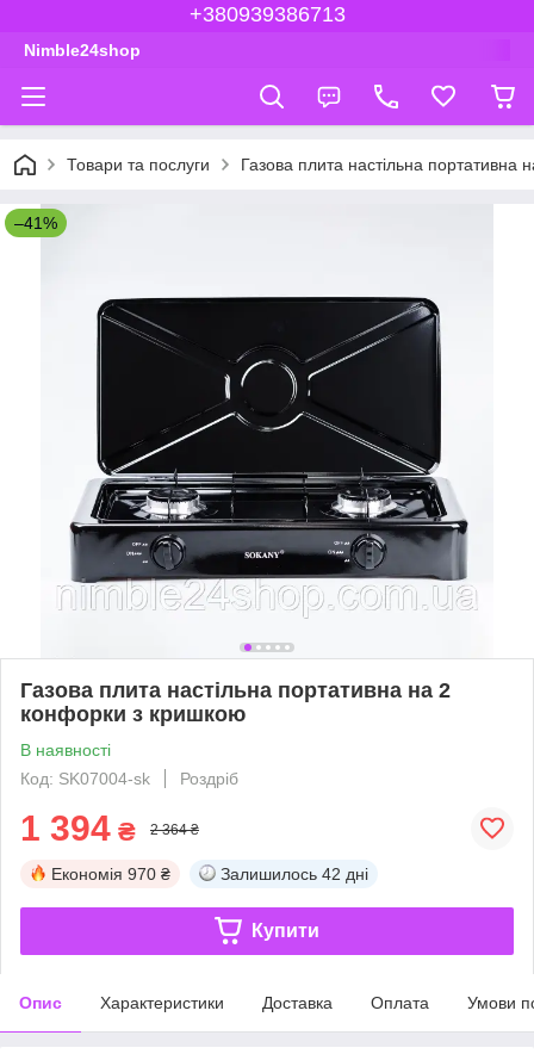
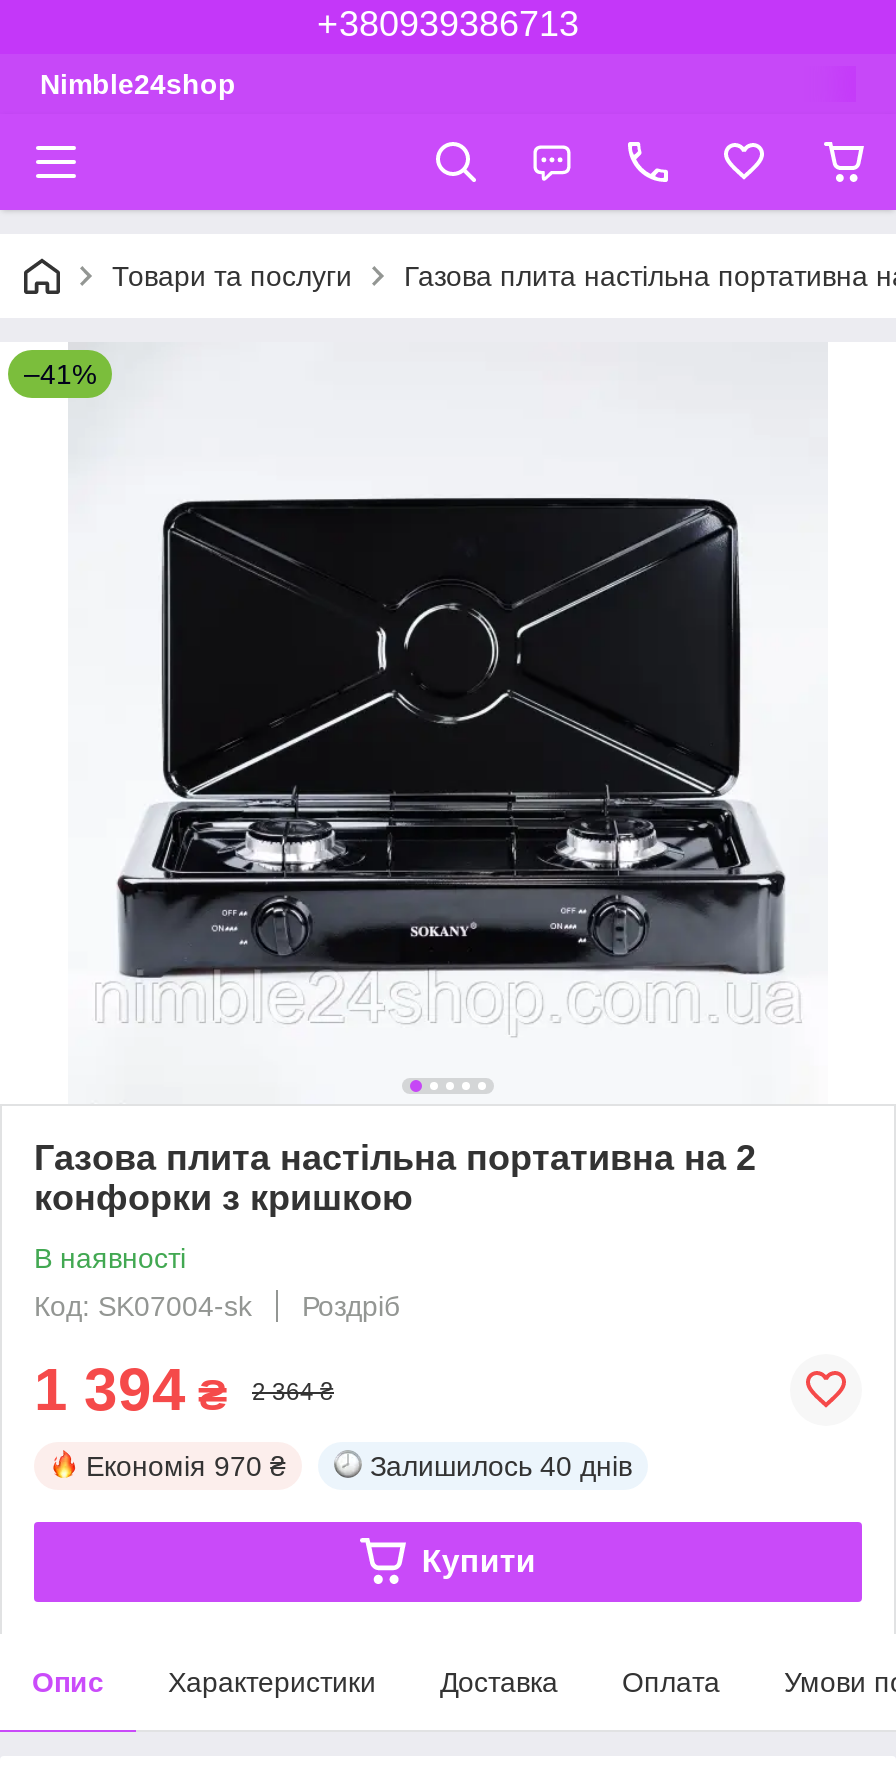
[221,864,368,883] Залишилось 42 дні -> [370,1450,632,1482] Залишилось 40 днів

